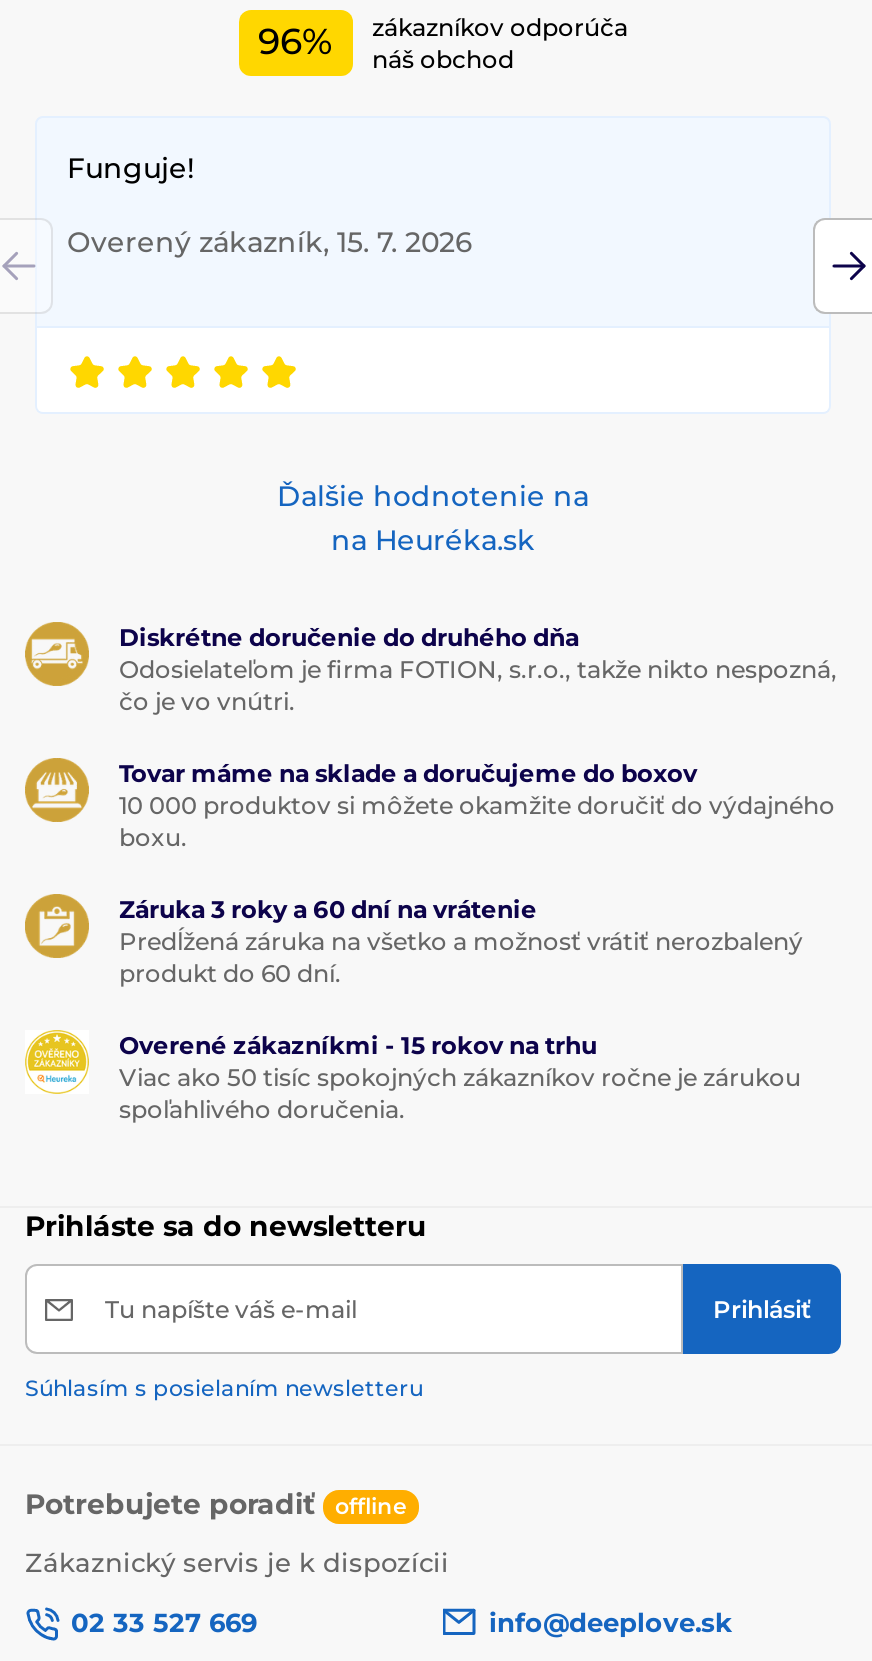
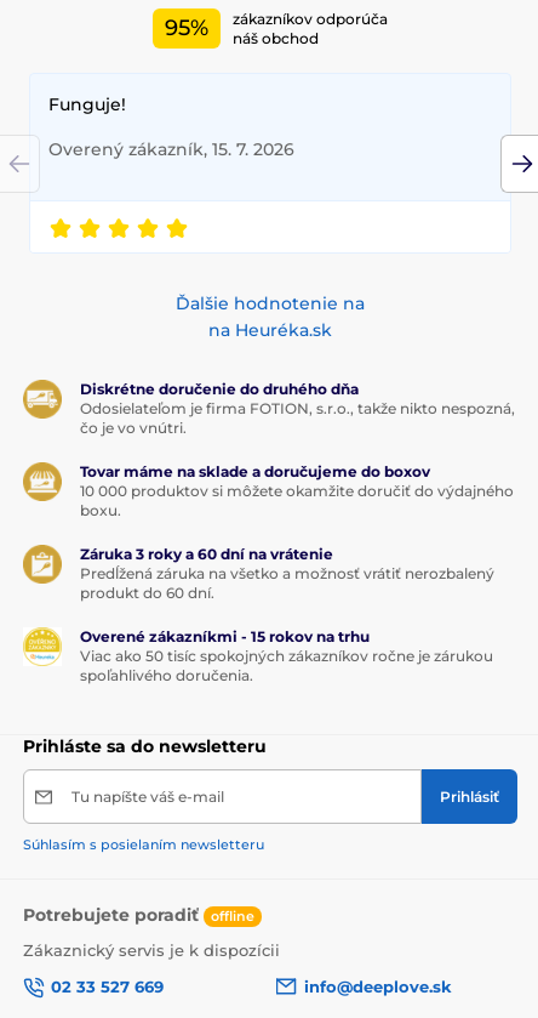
[258,11,628,73] 96% zákazníkov odporúča náš obchod -> [165,9,388,47] 95% zákazníkov odporúča náš obchod

